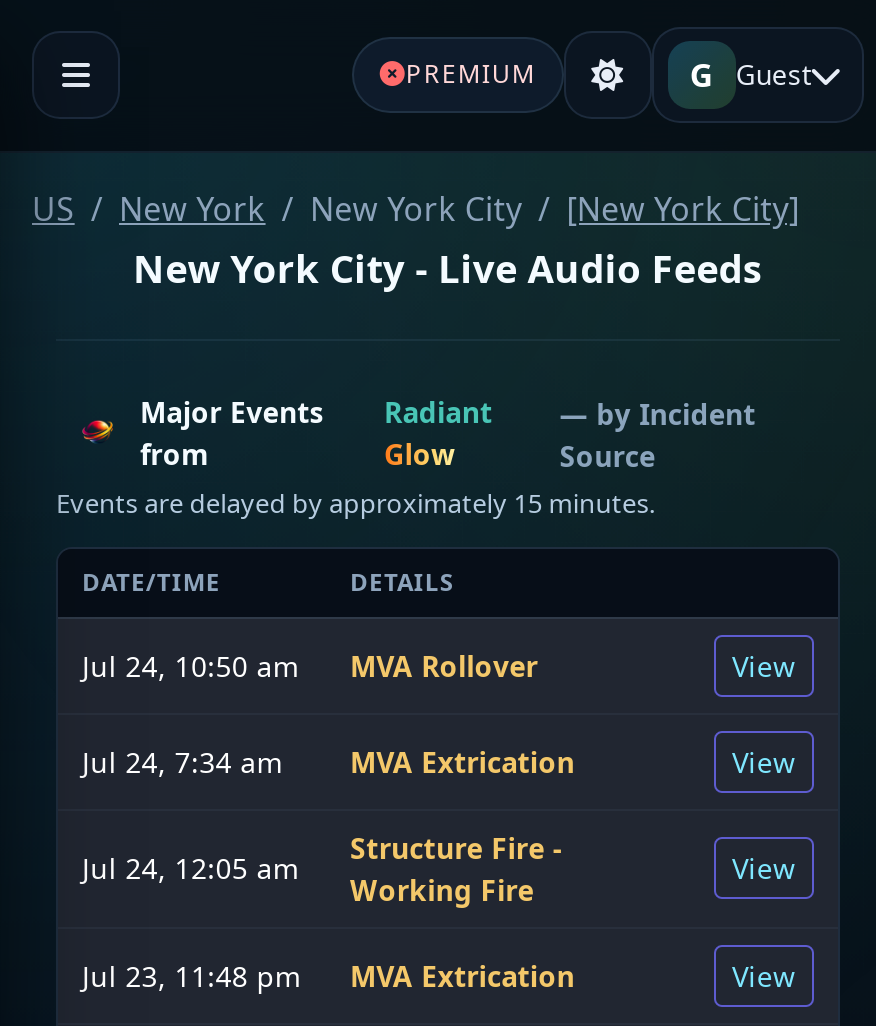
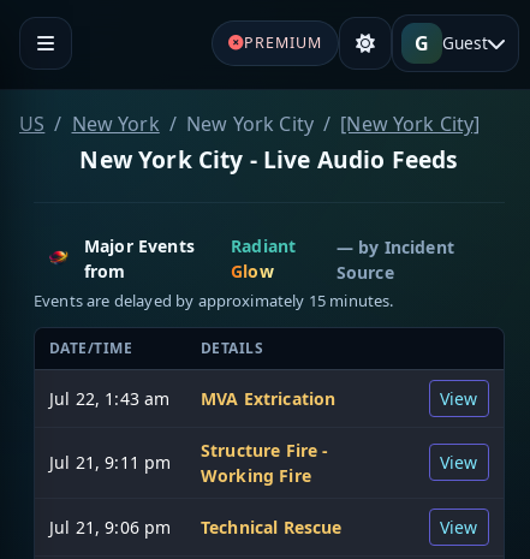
[82,647,795,781] Jul 24, 10:50 am | MVA Rollover | View | Jul 24, 7:34 am -> [49,387,170,410] Jul 22, 1:43 am
[82,849,299,887] Jul 24, 12:05 am -> [49,451,171,474] Jul 21, 9:11 pm
[82,957,575,995] Jul 23, 11:48 pm | MVA Extrication -> [49,516,342,539] Jul 21, 9:06 pm | Technical Rescue

